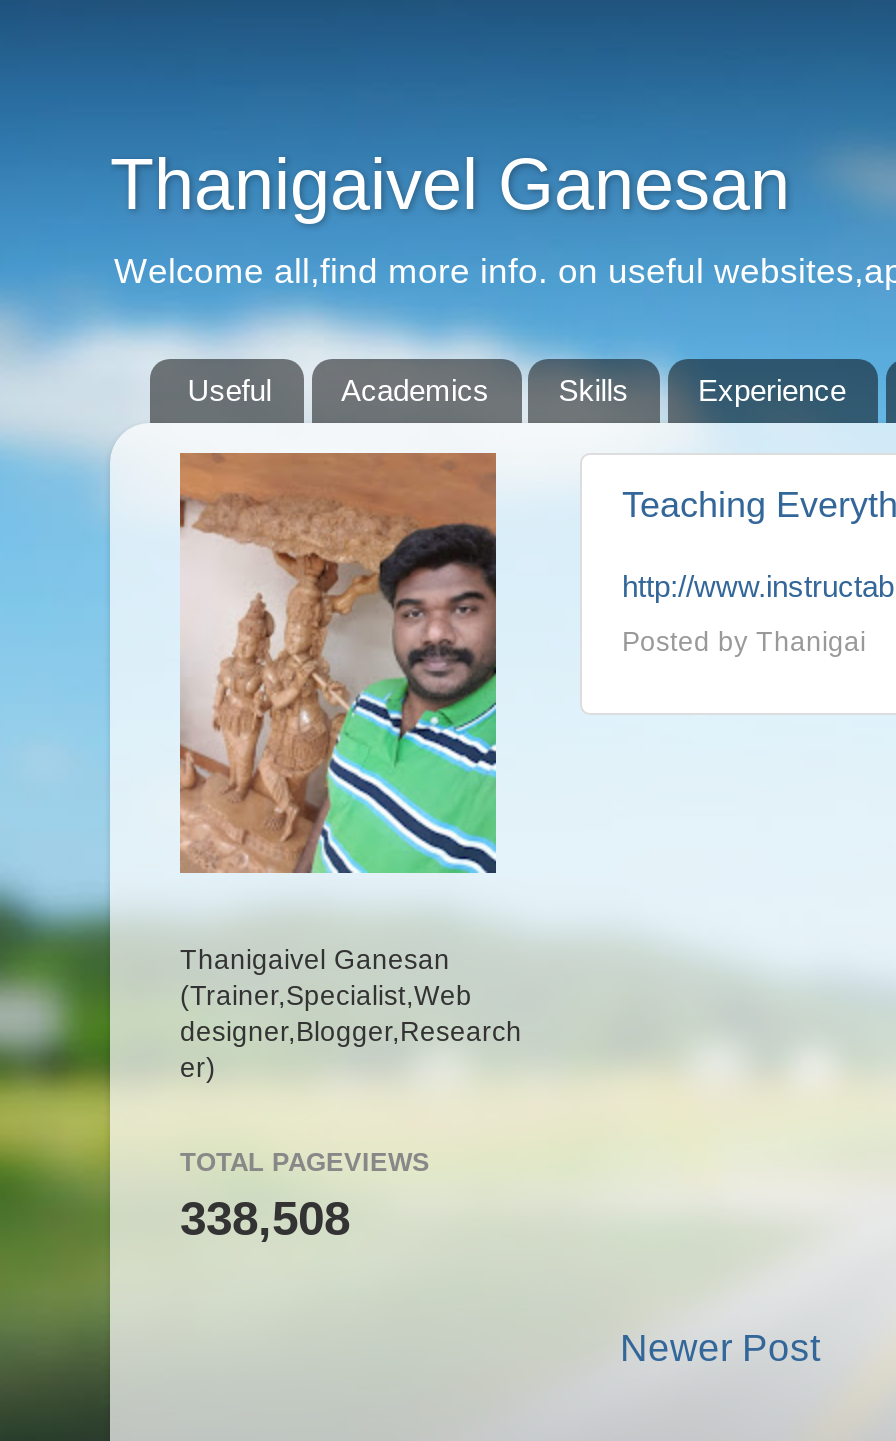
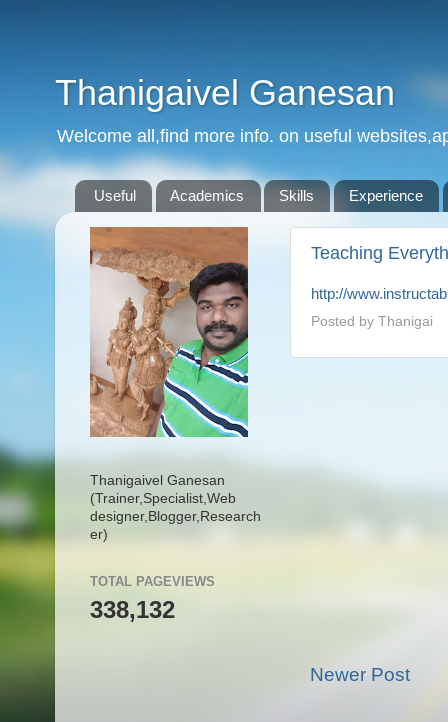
[180,1191,350,1245] 338,508 -> [90,596,175,623] 338,132

